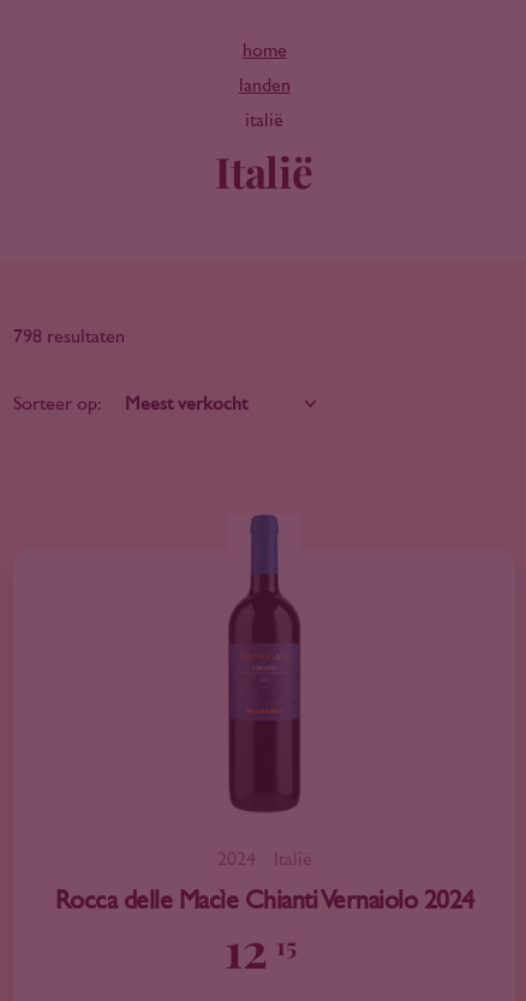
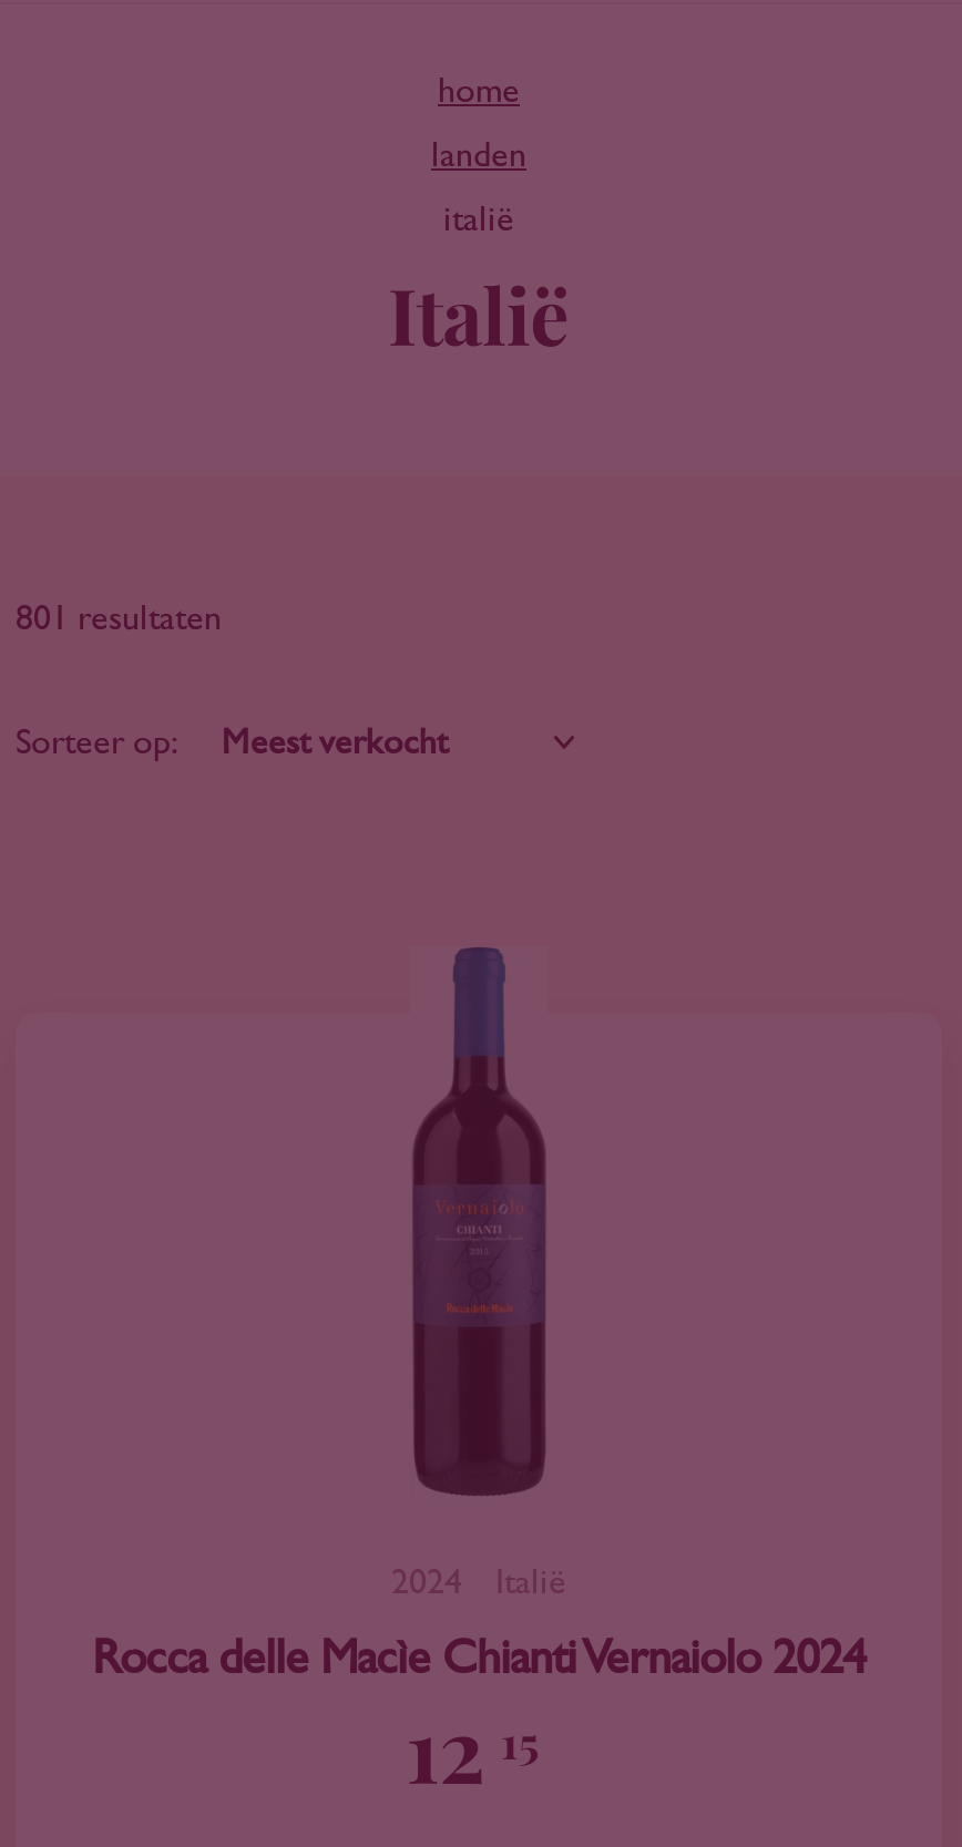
[13,327,125,346] 798 resultaten -> [16,601,222,636] 801 resultaten

